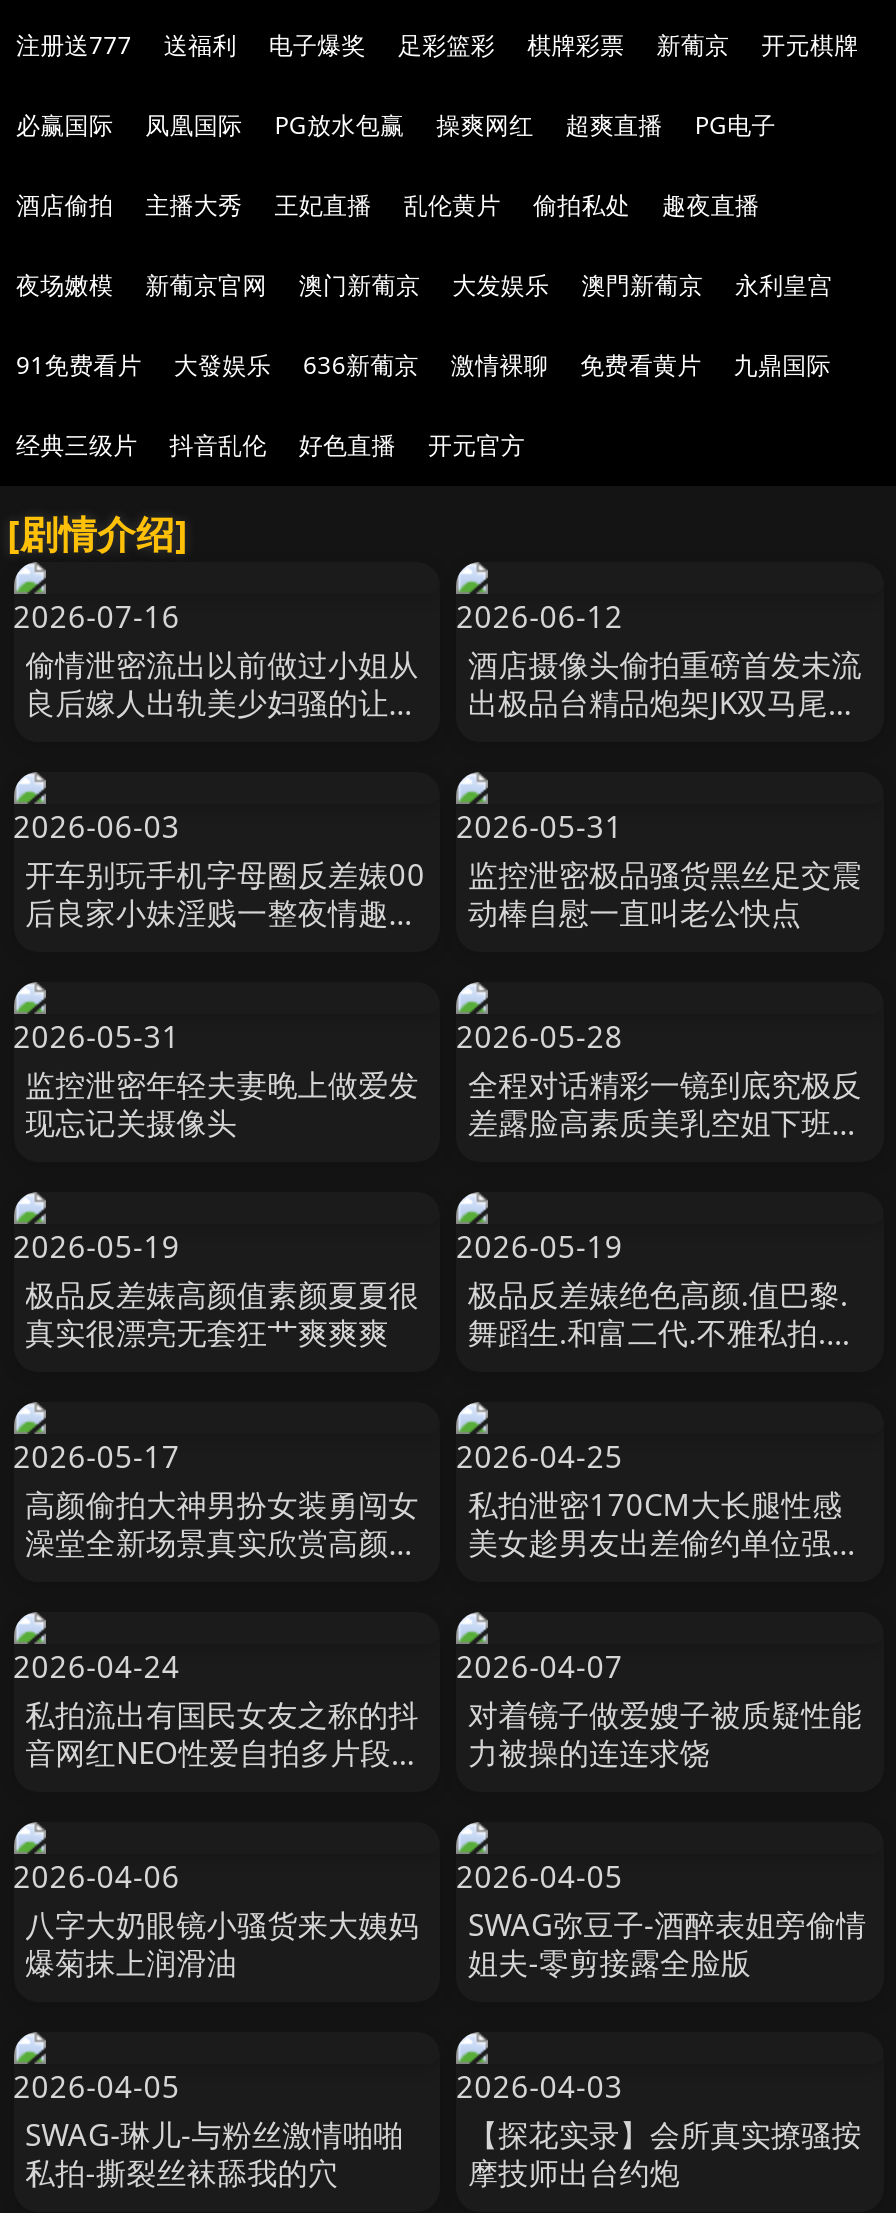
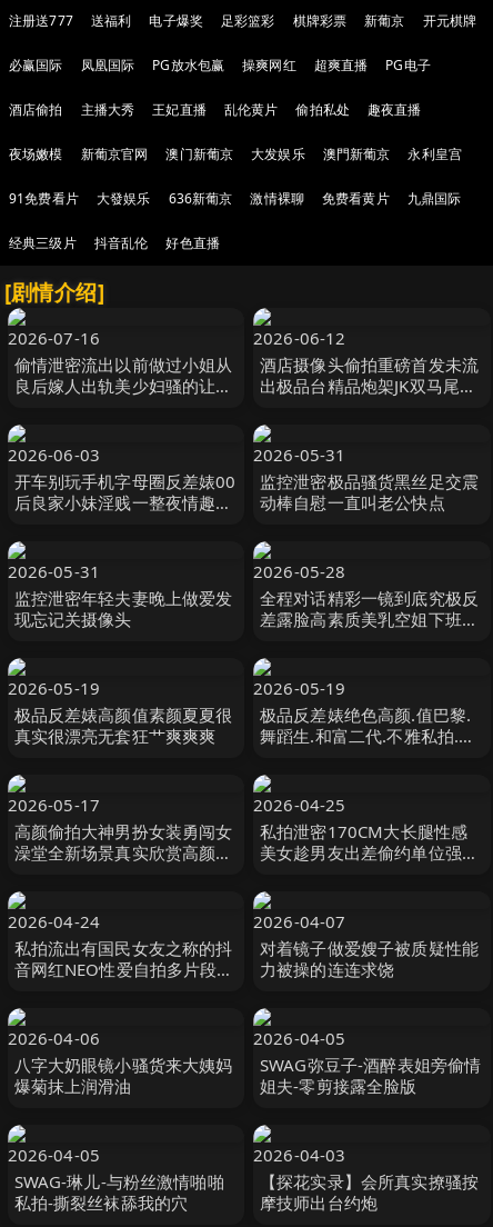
[428,428,525,462] 开元官方 -> none

